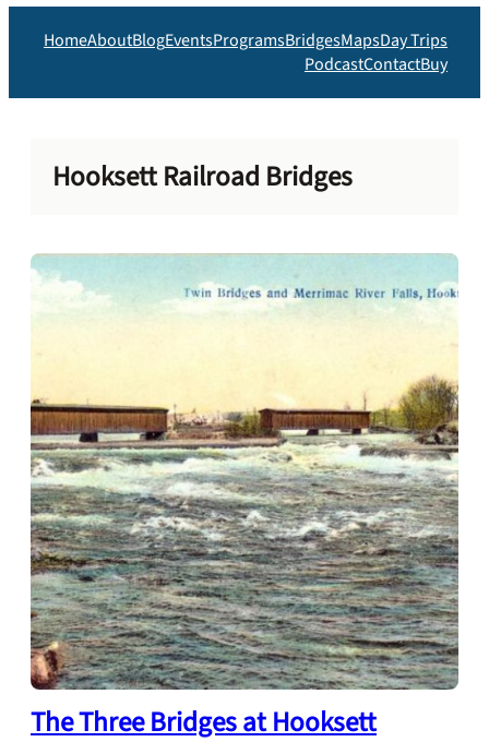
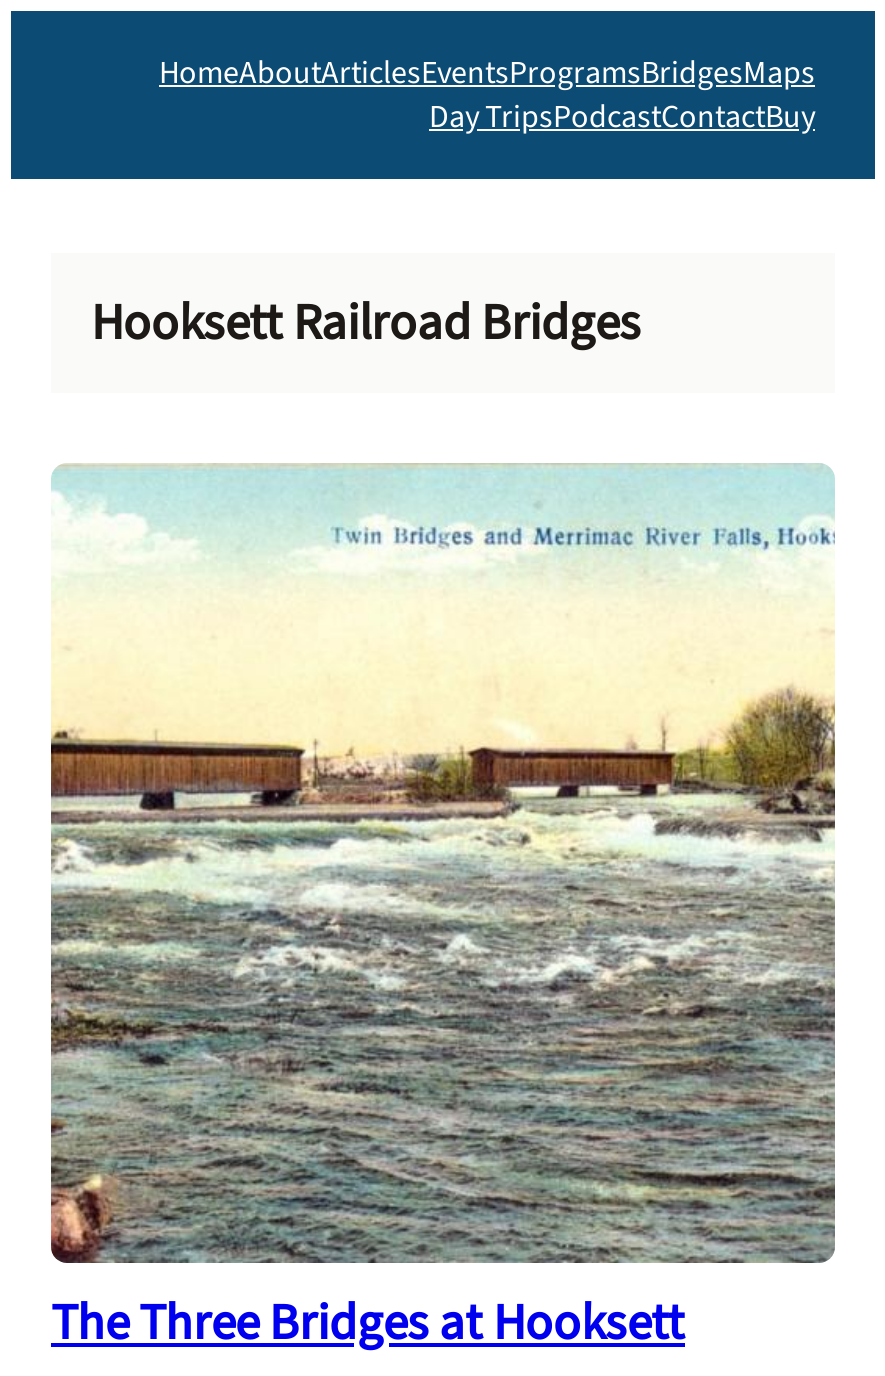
[44,28,448,76] HomeAboutBlogEventsProgramsBridgesMapsDay Trips | PodcastContactBuy -> [159,51,815,139] HomeAboutArticlesEventsProgramsBridgesMaps | Day TripsPodcastContactBuy

